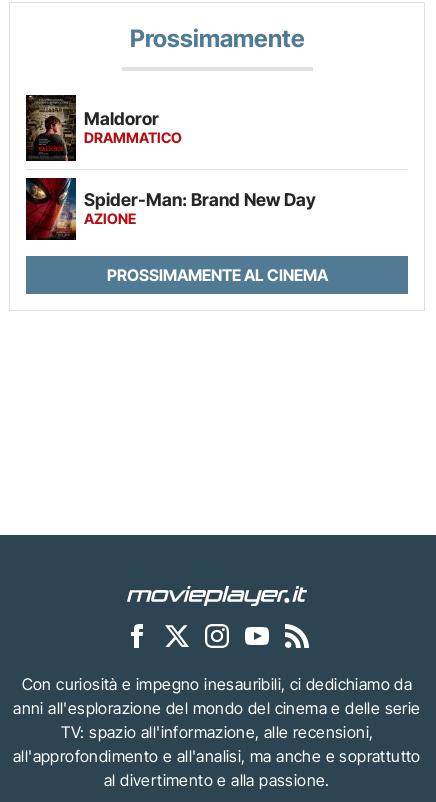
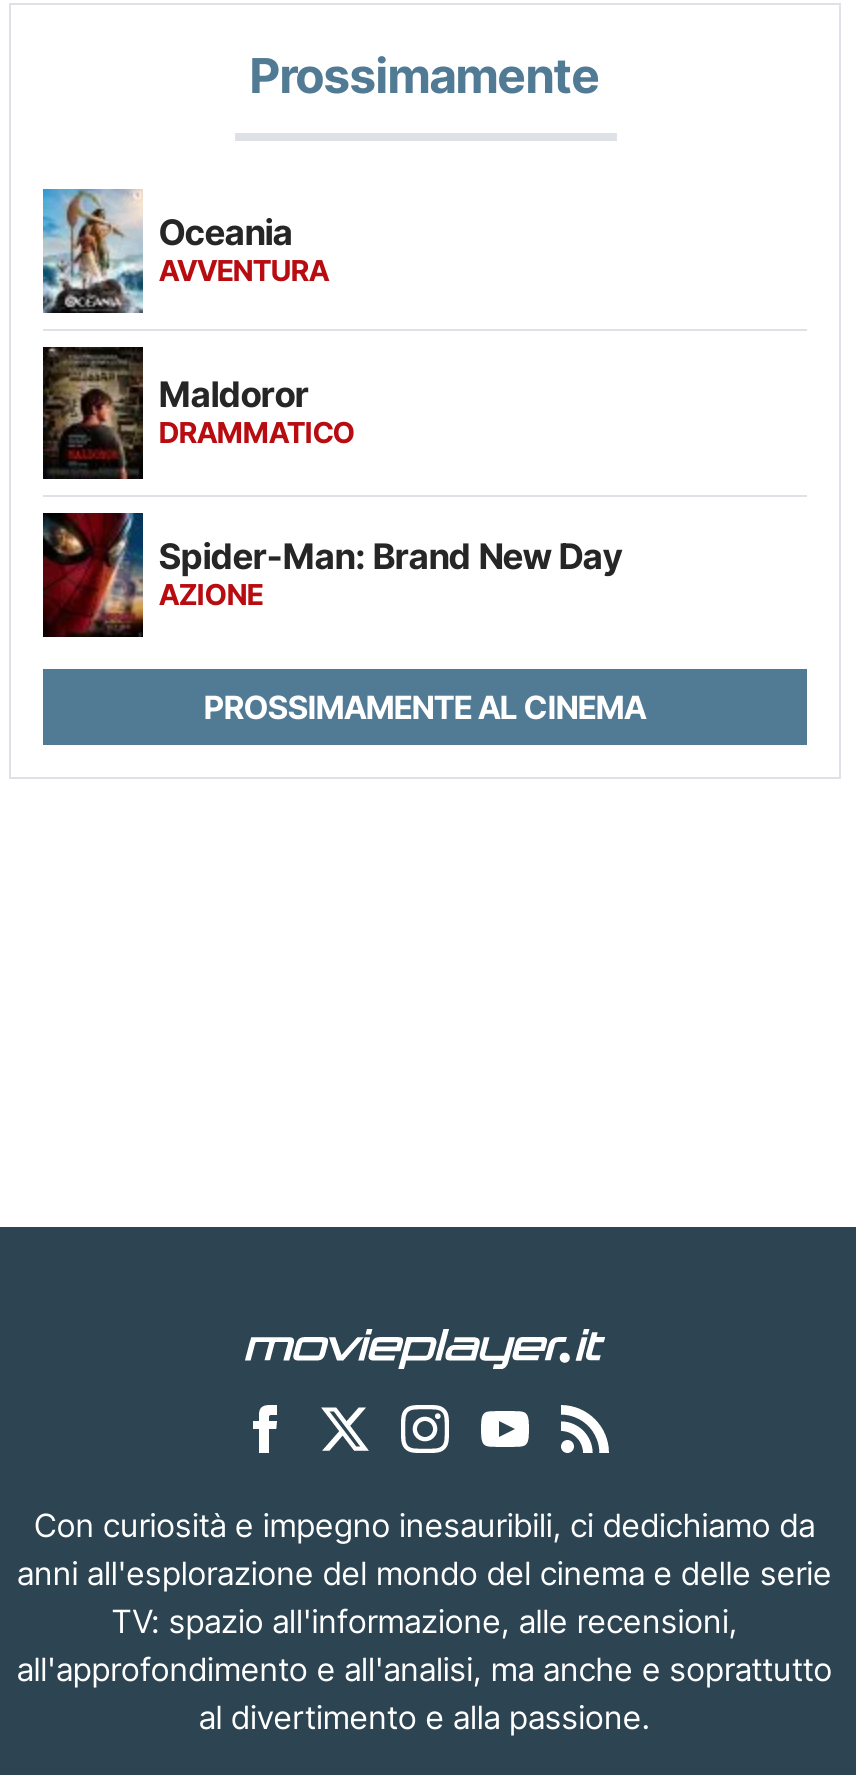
none -> [41,187,329,315] [image] | Oceania | AVVENTURA

